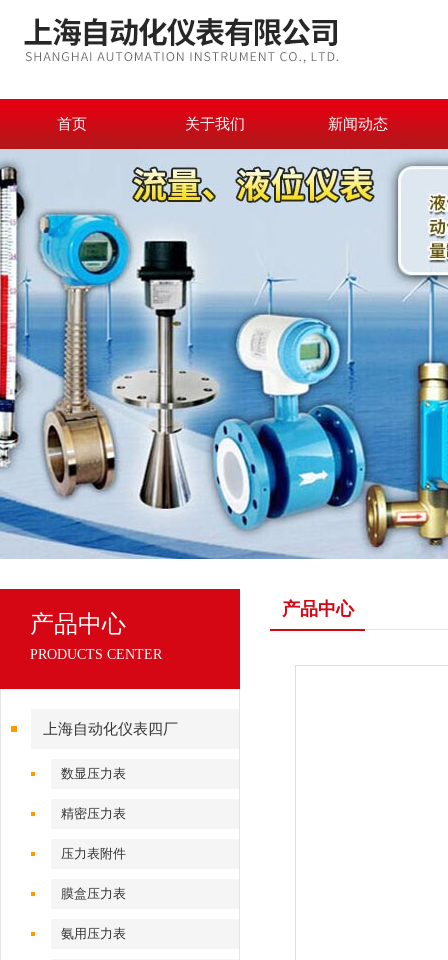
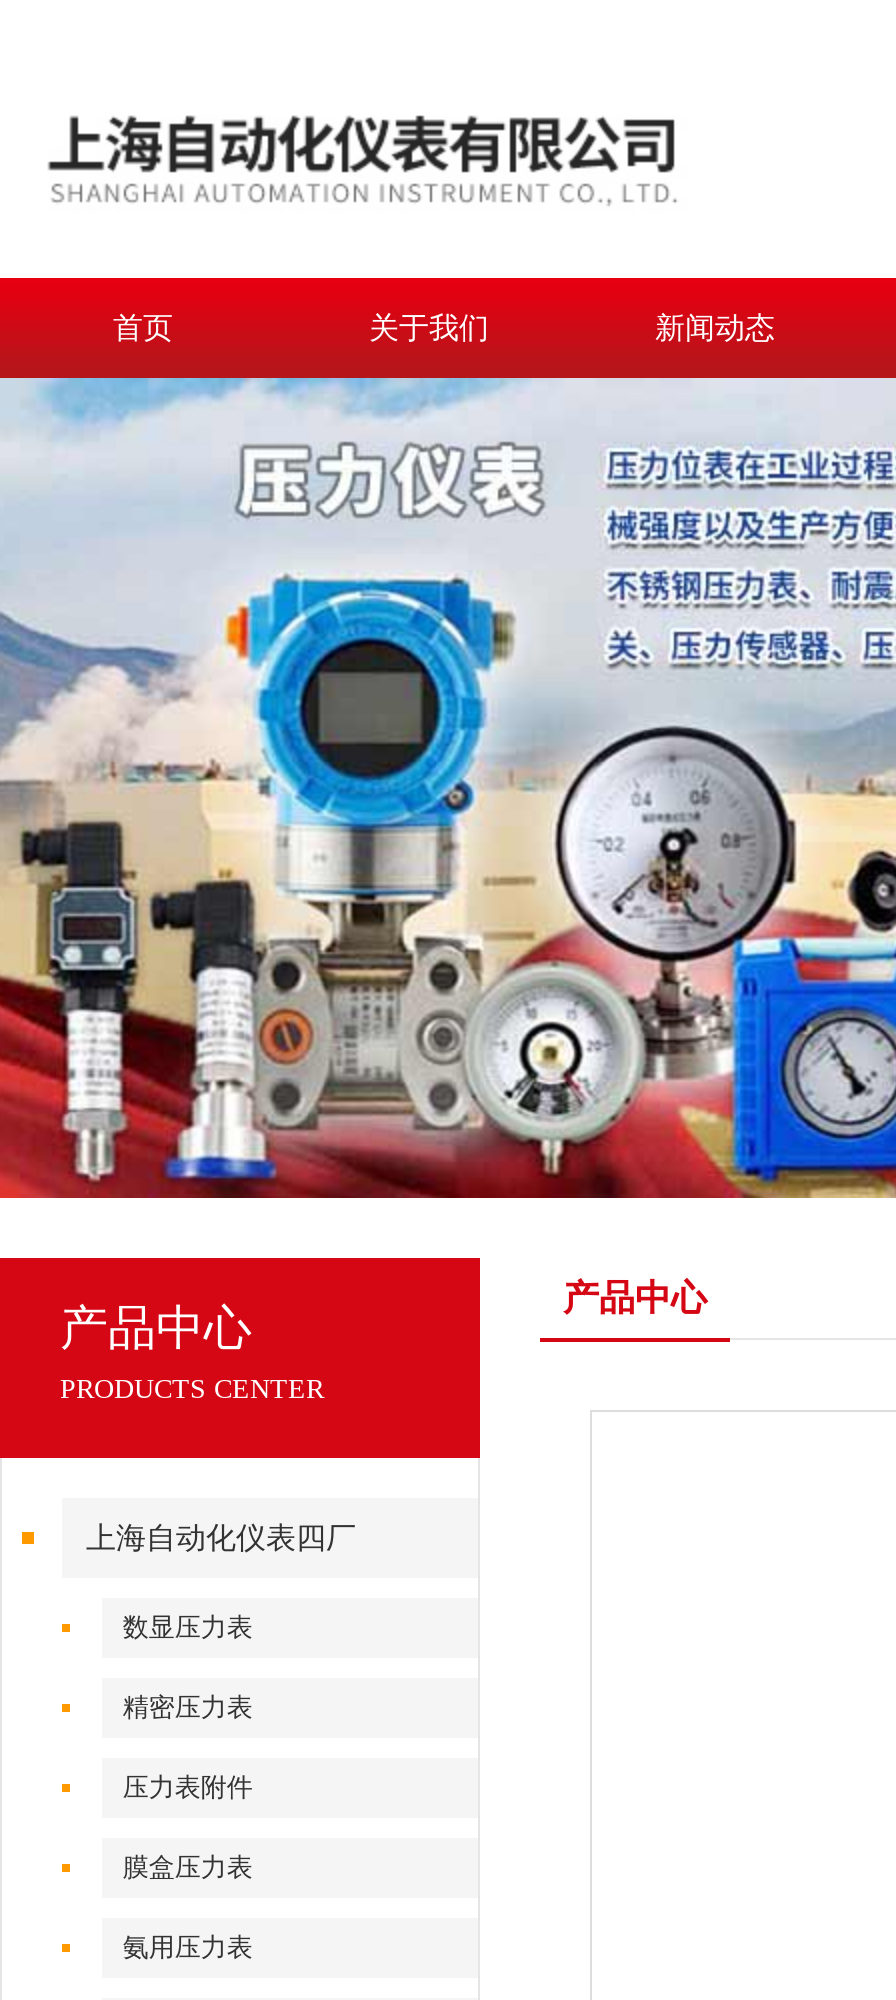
[3,149,445,560] [image] -> [6,378,890,1200] [image]

